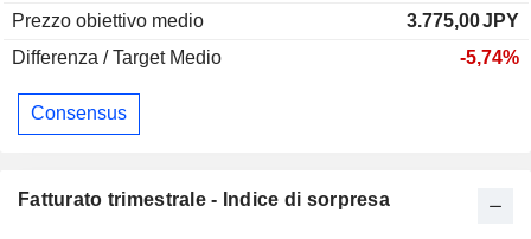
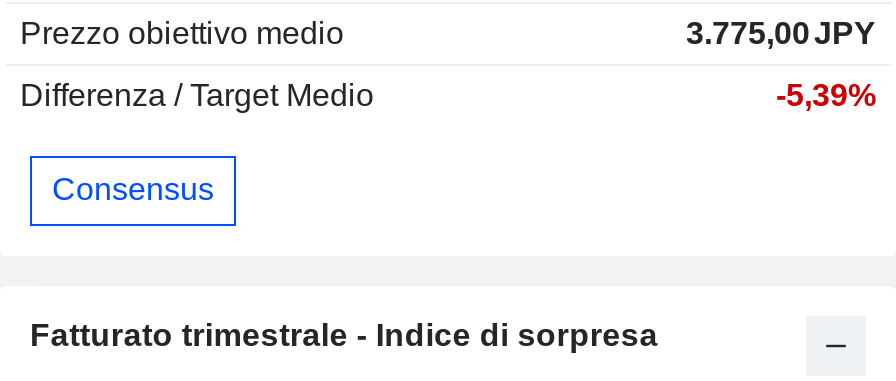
[460,47,519,67] -5,74% -> [776,77,876,111] -5,39%

